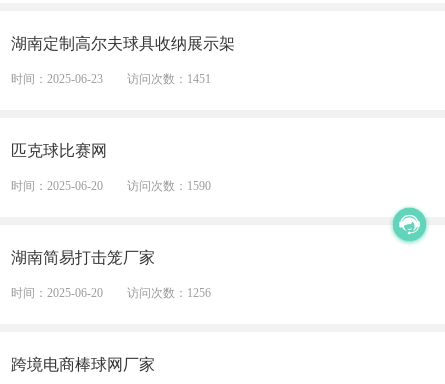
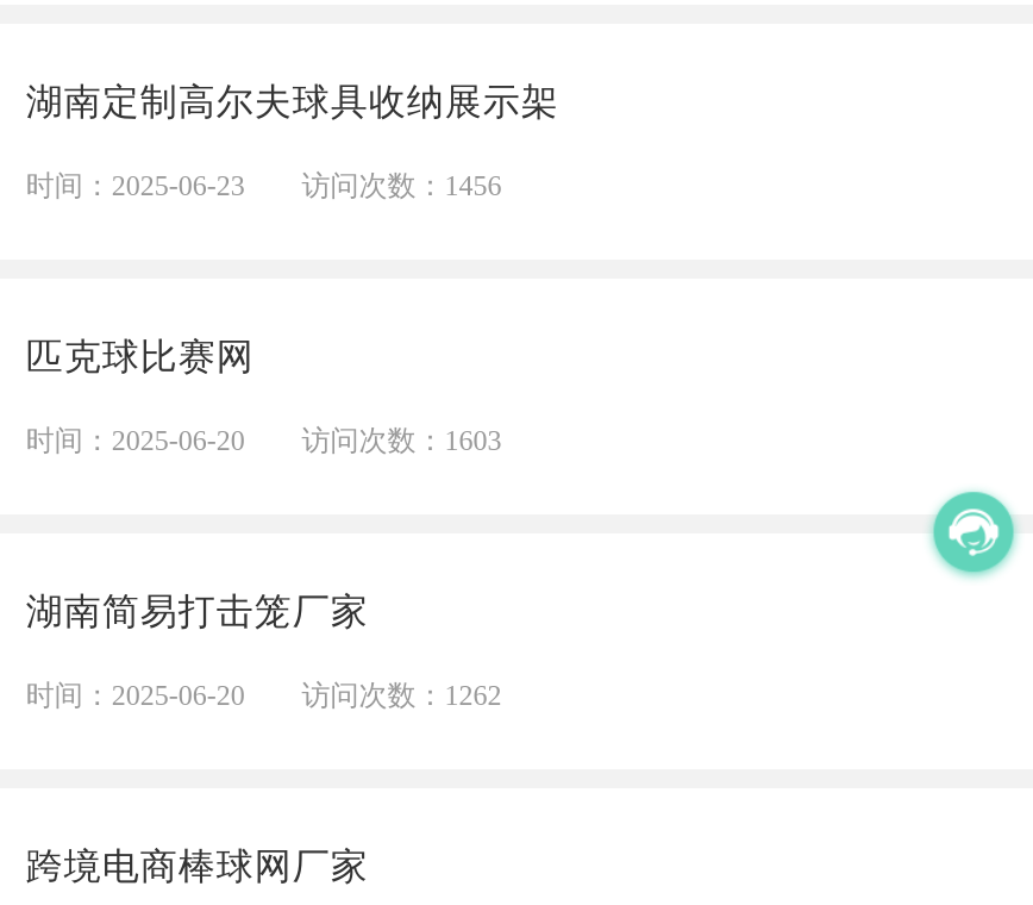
[11,72,211,86] 时间：2025-06-23 访问次数：1451 -> [26,170,502,204] 时间：2025-06-23 访问次数：1456
[11,179,211,193] 时间：2025-06-20 访问次数：1590 -> [26,425,502,458] 时间：2025-06-20 访问次数：1603
[11,286,211,300] 时间：2025-06-20 访问次数：1256 -> [26,680,502,713] 时间：2025-06-20 访问次数：1262

